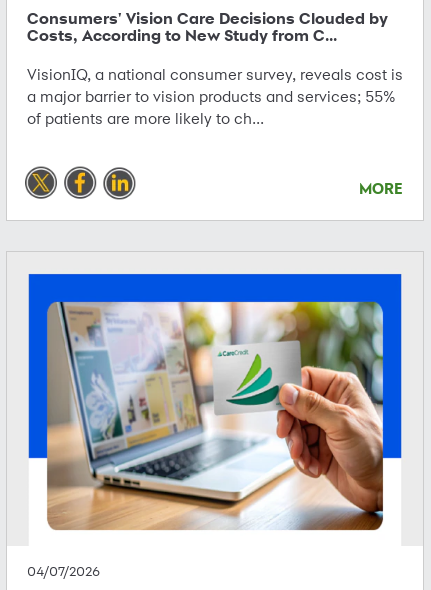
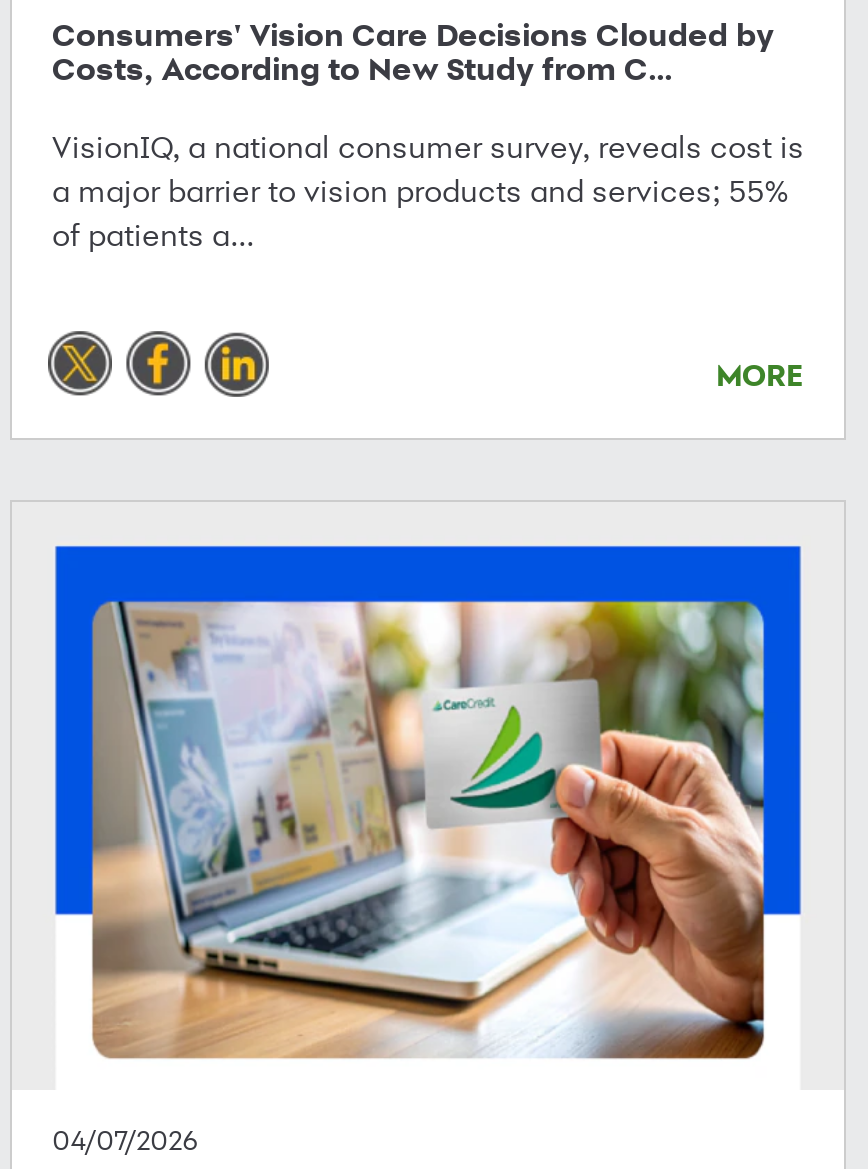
[27,109,264,128] of patients are more likely to ch... -> [52,215,254,253] of patients a...

